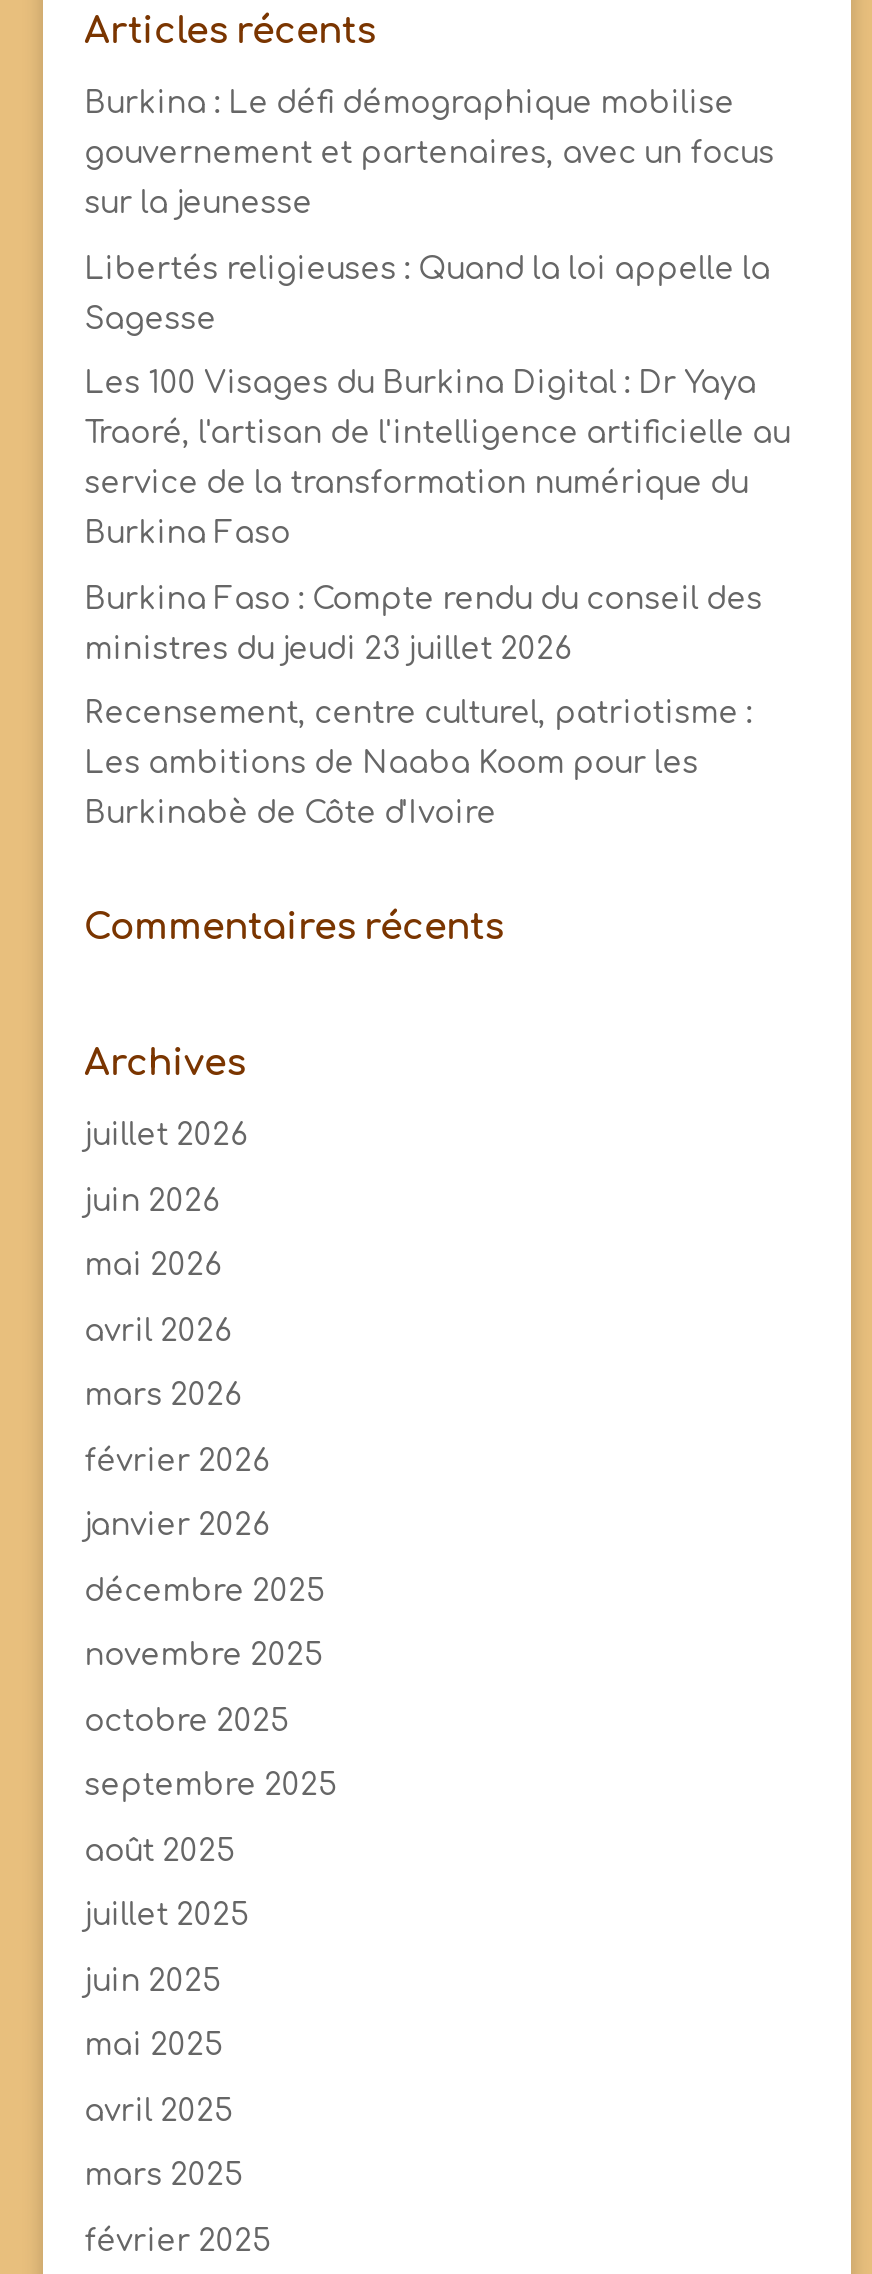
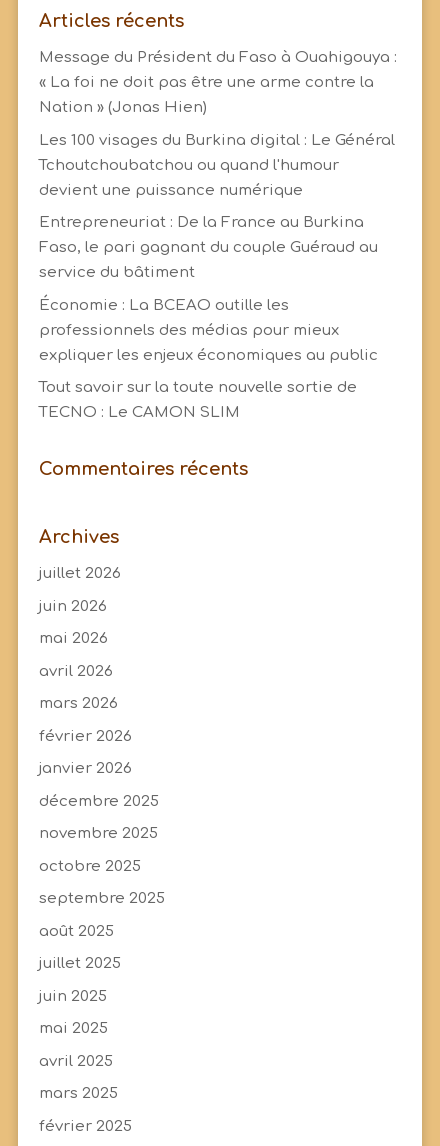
[84,87,734,121] Burkina : Le défi démographique mobilise -> [39,49,397,66] Message du Président du Faso à Ouahigouya :
[84,137,774,171] gouvernement et partenaires, avec un focus -> [39,74,374,91] « La foi ne doit pas être une arme contre la
[84,187,312,221] sur la jeunesse -> [39,99,207,116] Nation » (Jonas Hien)
[84,252,770,286] Libertés religieuses : Quand la loi appelle la -> [39,131,395,148] Les 100 visages du Burkina digital : Le Général
[84,302,216,336] Sagesse -> [39,156,339,173] Tchoutchoubatchou ou quand l'humour
[84,367,756,401] Les 100 Visages du Burkina Digital : Dr Yaya -> [39,181,303,198] devient une puissance numérique
[84,417,790,451] Traoré, l'artisan de l'intelligence artificielle au -> [39,214,364,231] Entrepreneuriat : De la France au Burkina
[84,467,748,501] service de la transformation numérique du -> [39,239,378,256] Faso, le pari gagnant du couple Guéraud au
[84,517,290,551] Burkina Faso -> [39,264,195,281] service du bâtiment
[84,582,762,616] Burkina Faso : Compte rendu du conseil des -> [39,296,289,313] Économie : La BCEAO outille les
[84,632,572,666] ministres du jeudi 23 juillet 2026 -> [39,321,339,338] professionnels des médias pour mieux
[84,697,752,731] Recensement, centre culturel, patriotisme : -> [39,346,378,363] expliquer les enjeux économiques au public
[84,747,698,781] Les ambitions de Naaba Koom pour les -> [39,379,357,396] Tout savoir sur la toute nouvelle sortie de
[84,797,496,831] Burkinabè de Côte d'Ivoire -> [39,404,240,421] TECNO : Le CAMON SLIM

